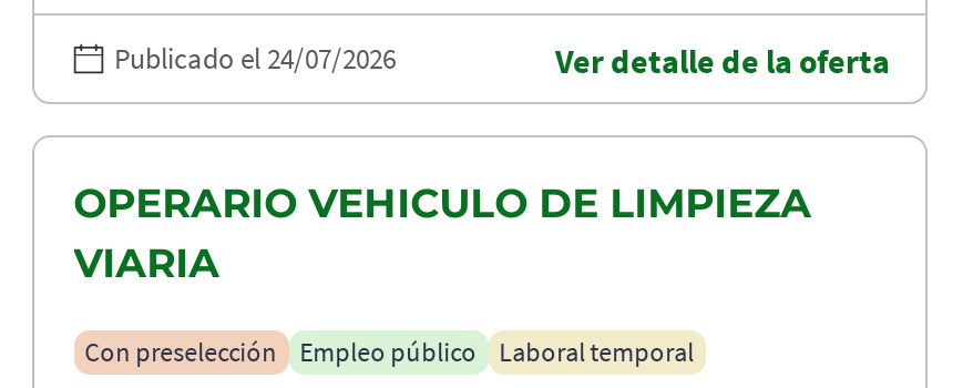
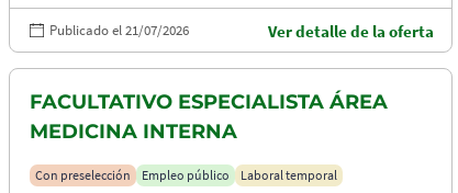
[114,39,396,77] Publicado el 24/07/2026 -> [49,20,189,39] Publicado el 21/07/2026
[73,180,811,289] OPERARIO VEHICULO DE LIMPIEZA | VIARIA -> [29,90,387,144] FACULTATIVO ESPECIALISTA ÁREA | MEDICINA INTERNA

